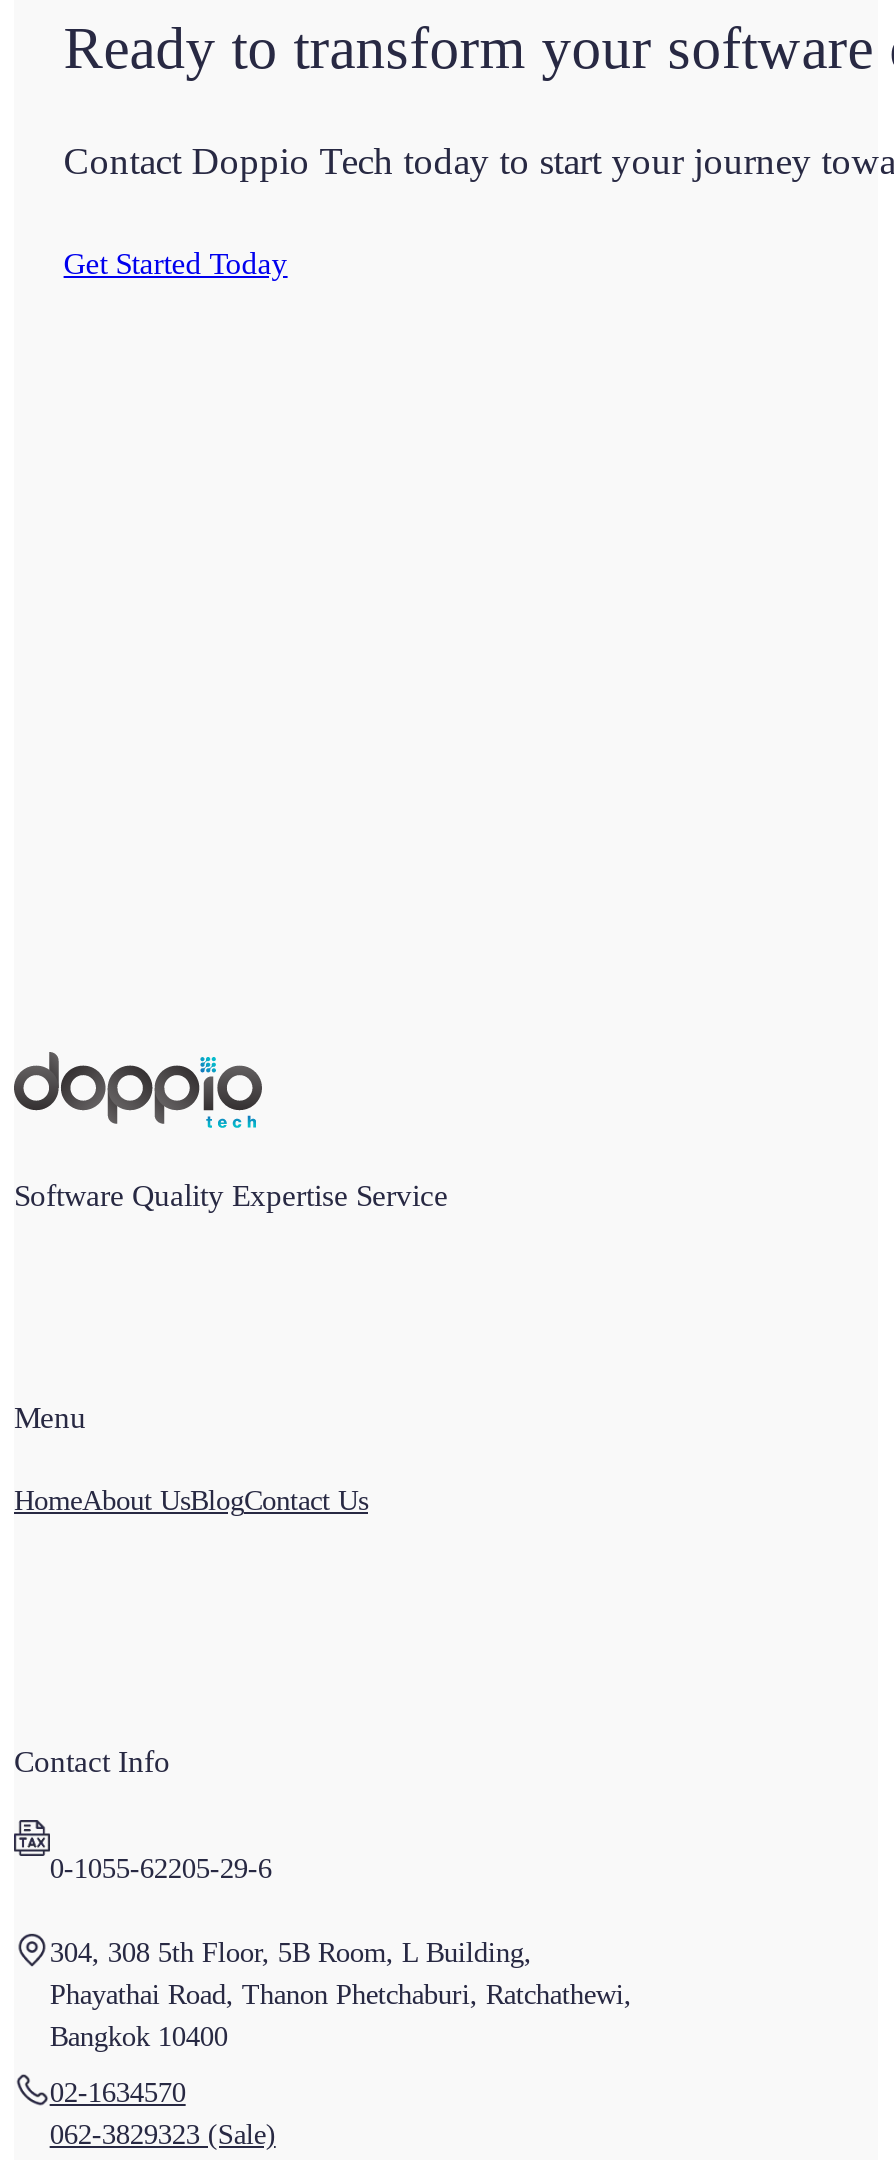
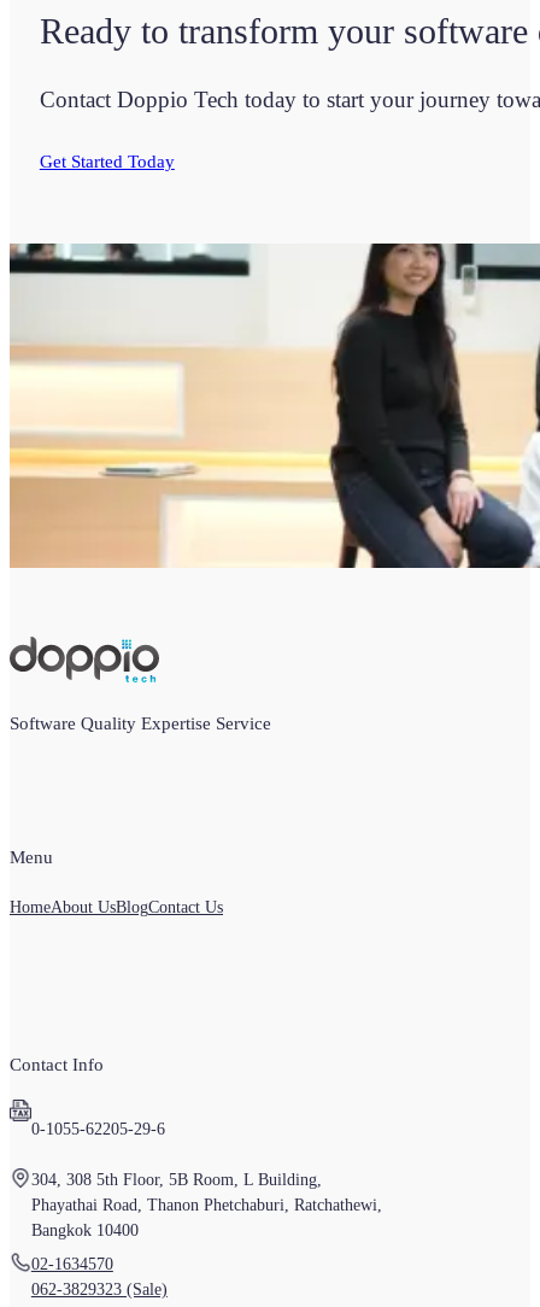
none -> [8,242,536,569] [image]

